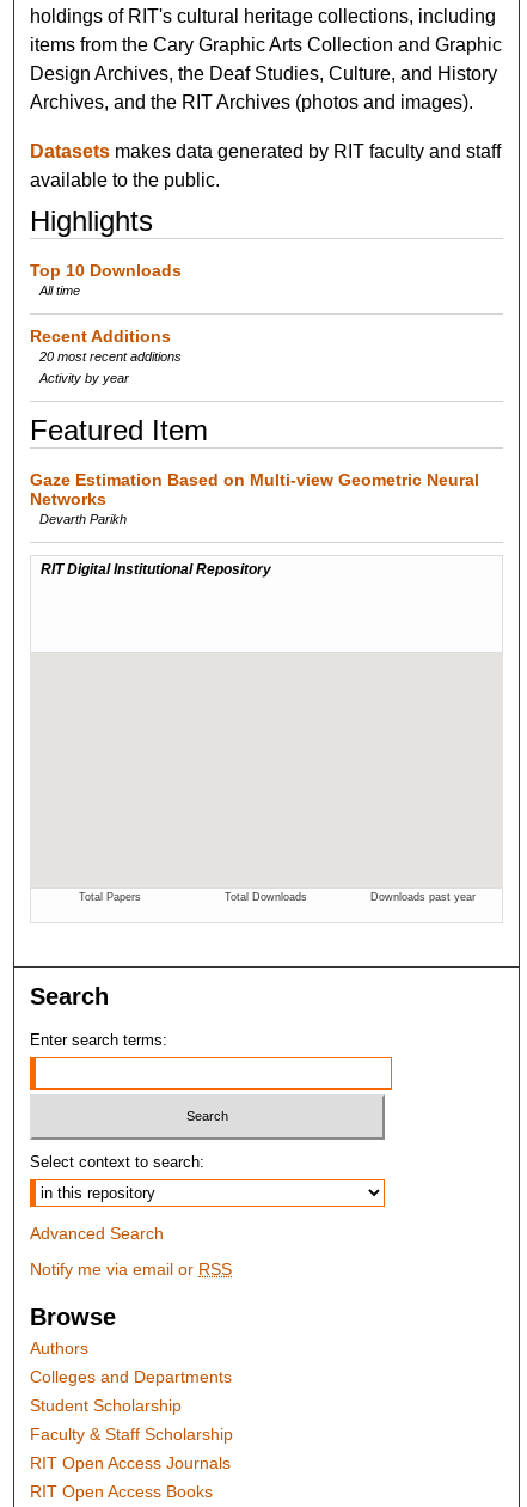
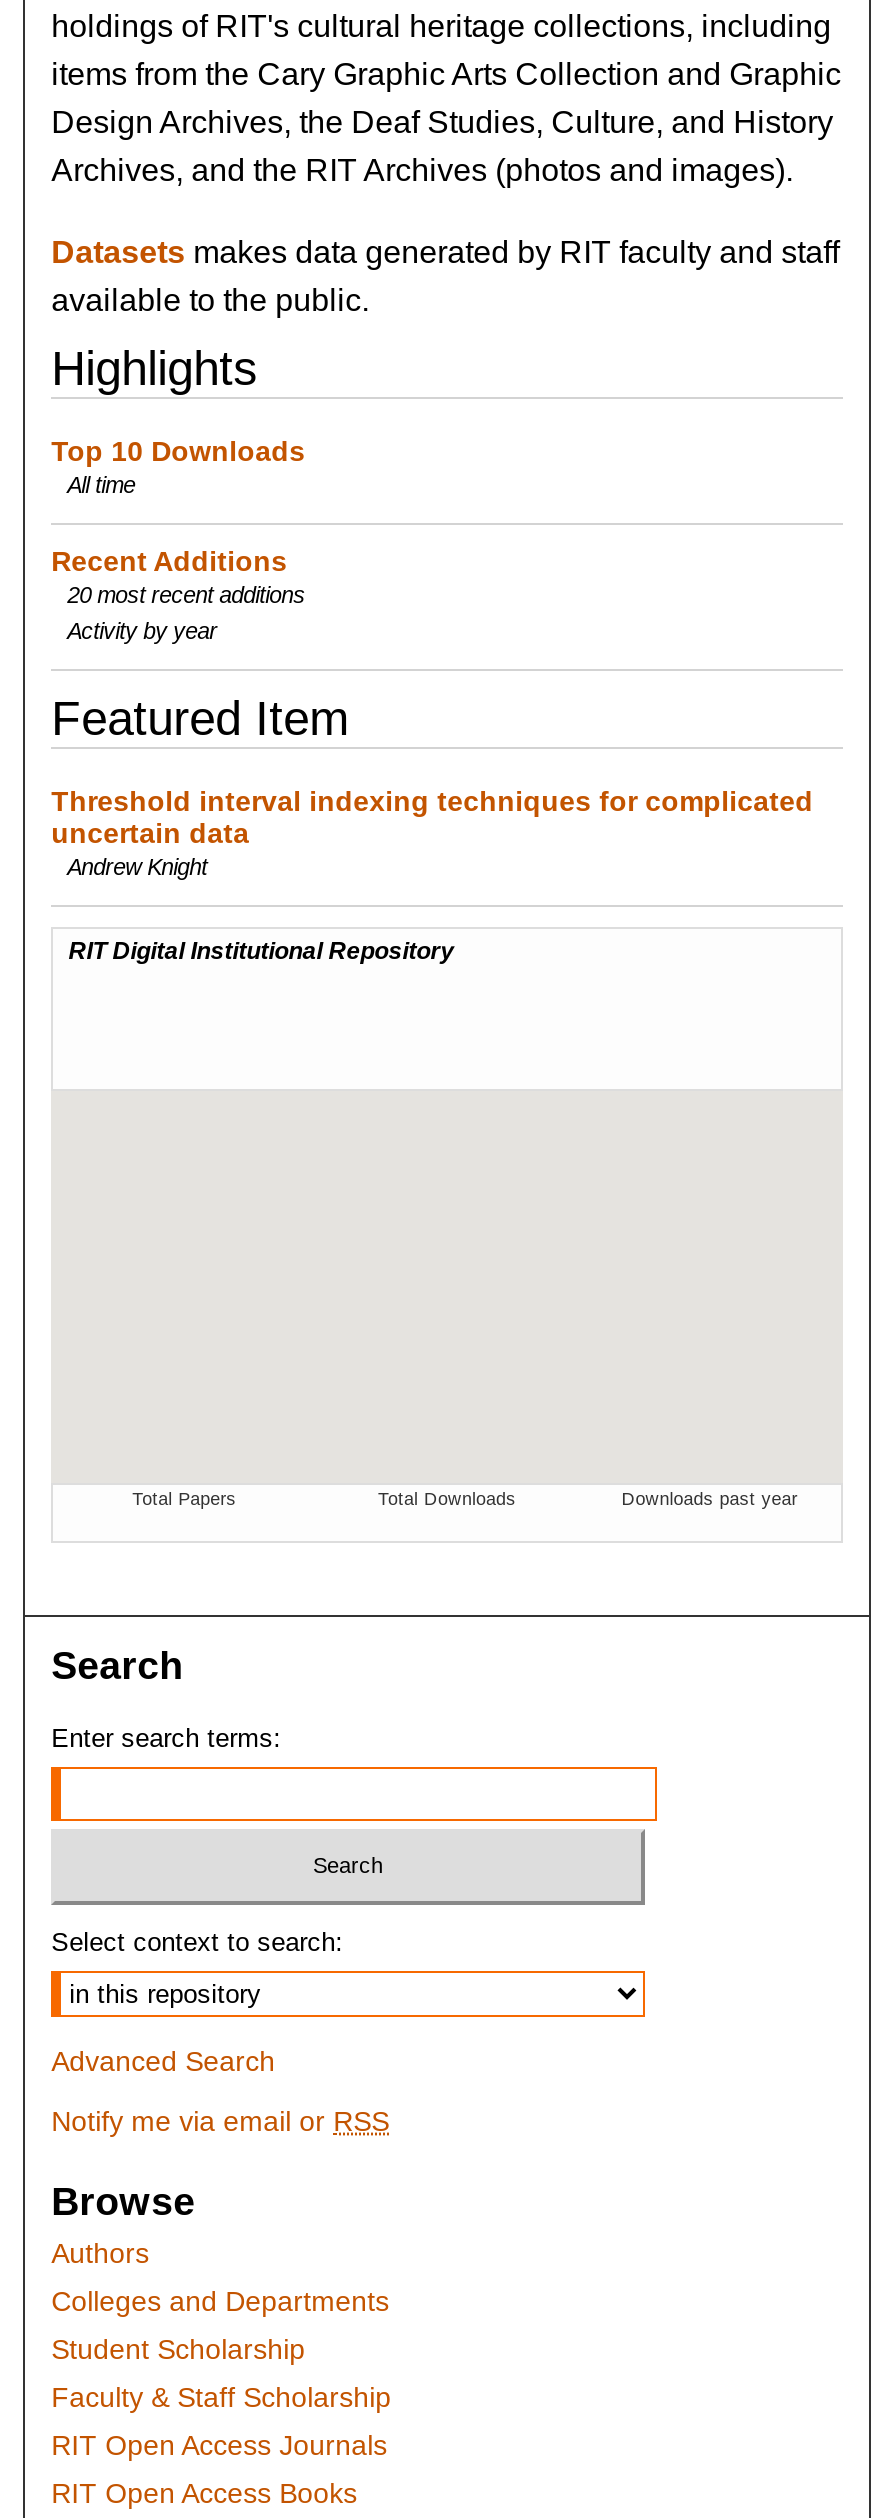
[30,470,479,526] Gaze Estimation Based on Multi-view Geometric Neural | Networks | Devarth Parikh -> [51,785,813,879] Threshold interval indexing techniques for complicated | uncertain data | Andrew Knight

